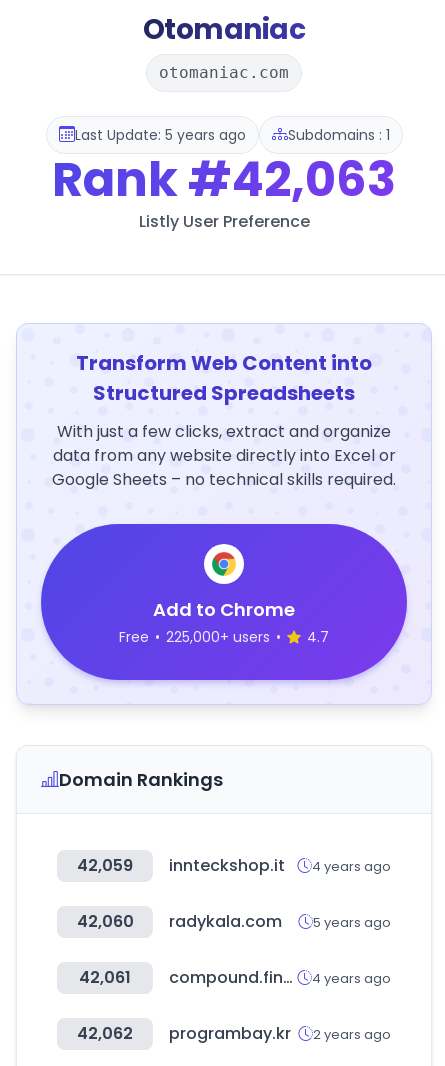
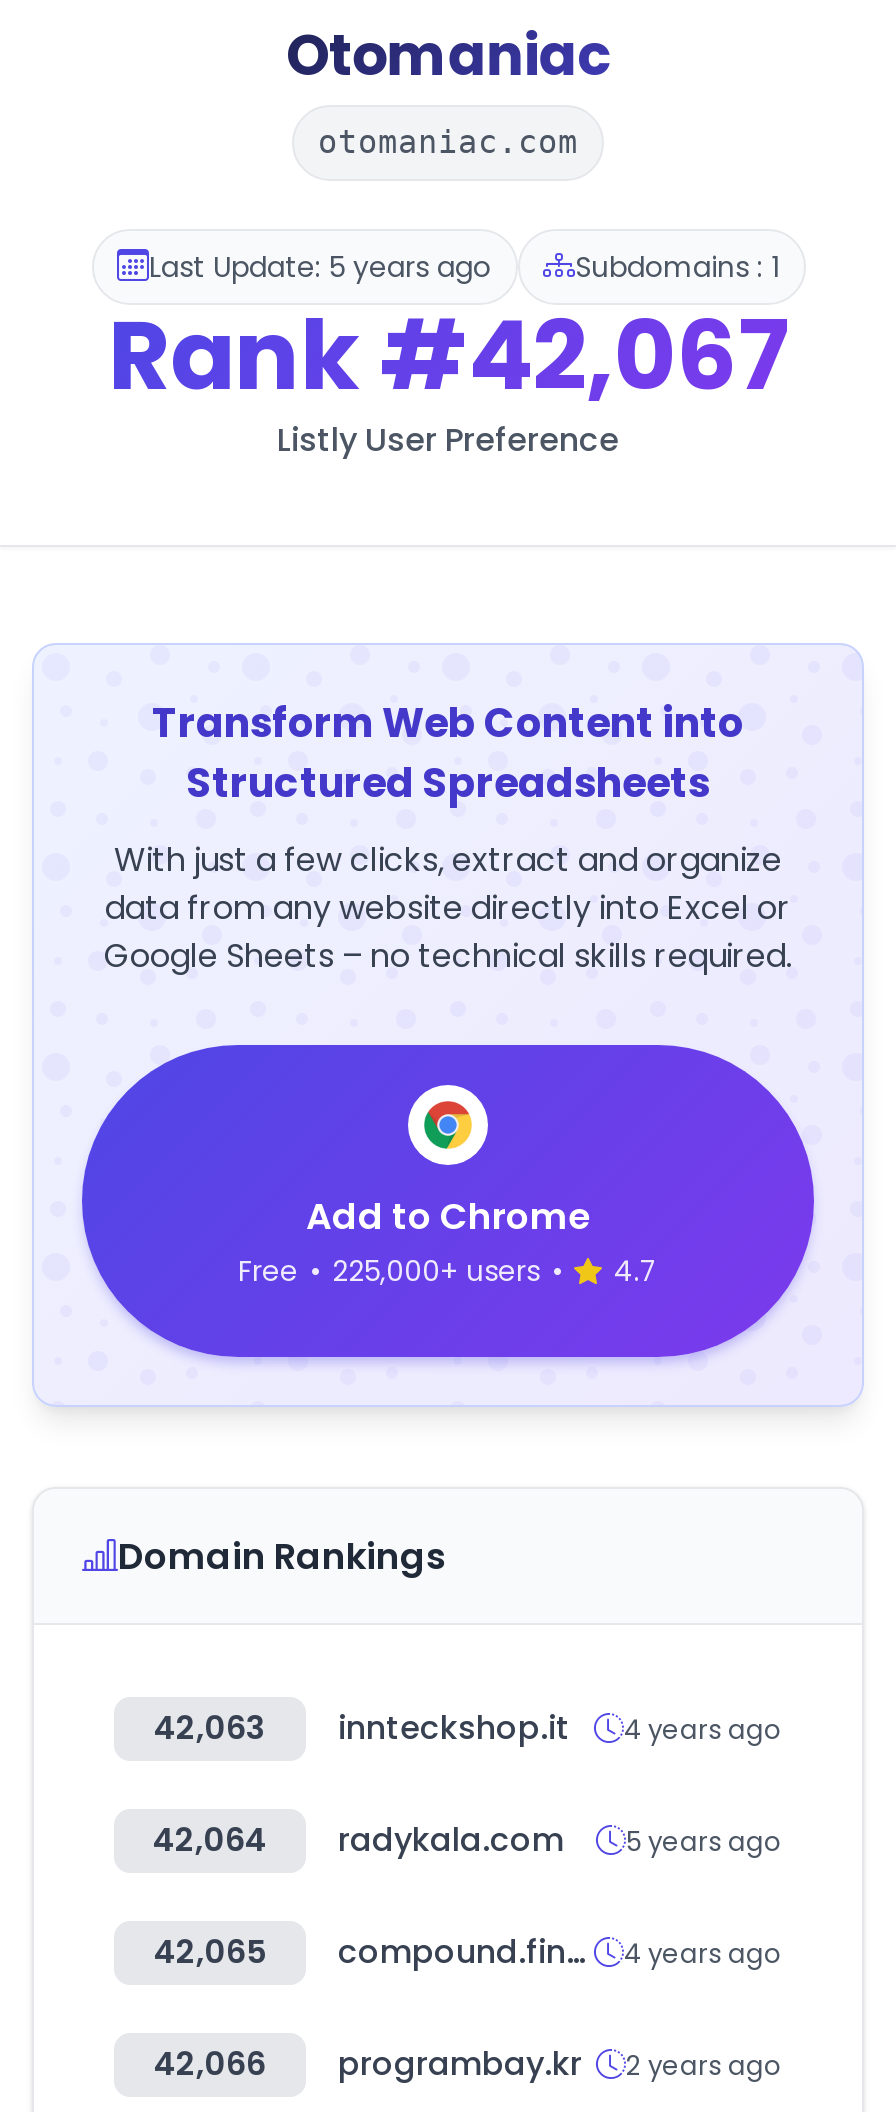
[52,146,396,213] Rank #42,063 -> [108,289,788,423] Rank #42,067
[77,854,391,877] 42,059 innteckshop.it 4 years ago -> [154,1705,782,1751] 42,063 innteckshop.it 4 years ago
[76,910,391,933] 42,060 radykala.com 5 years ago -> [153,1817,782,1863] 42,064 radykala.com 5 years ago
[79,966,131,989] 42,061 -> [154,1929,266,1975] 42,065
[77,1022,391,1045] 42,062 programbay.kr 2 years ago -> [154,2041,782,2087] 42,066 programbay.kr 2 years ago

